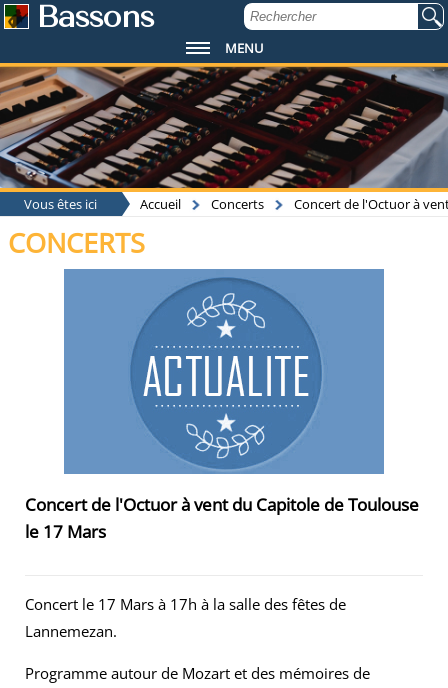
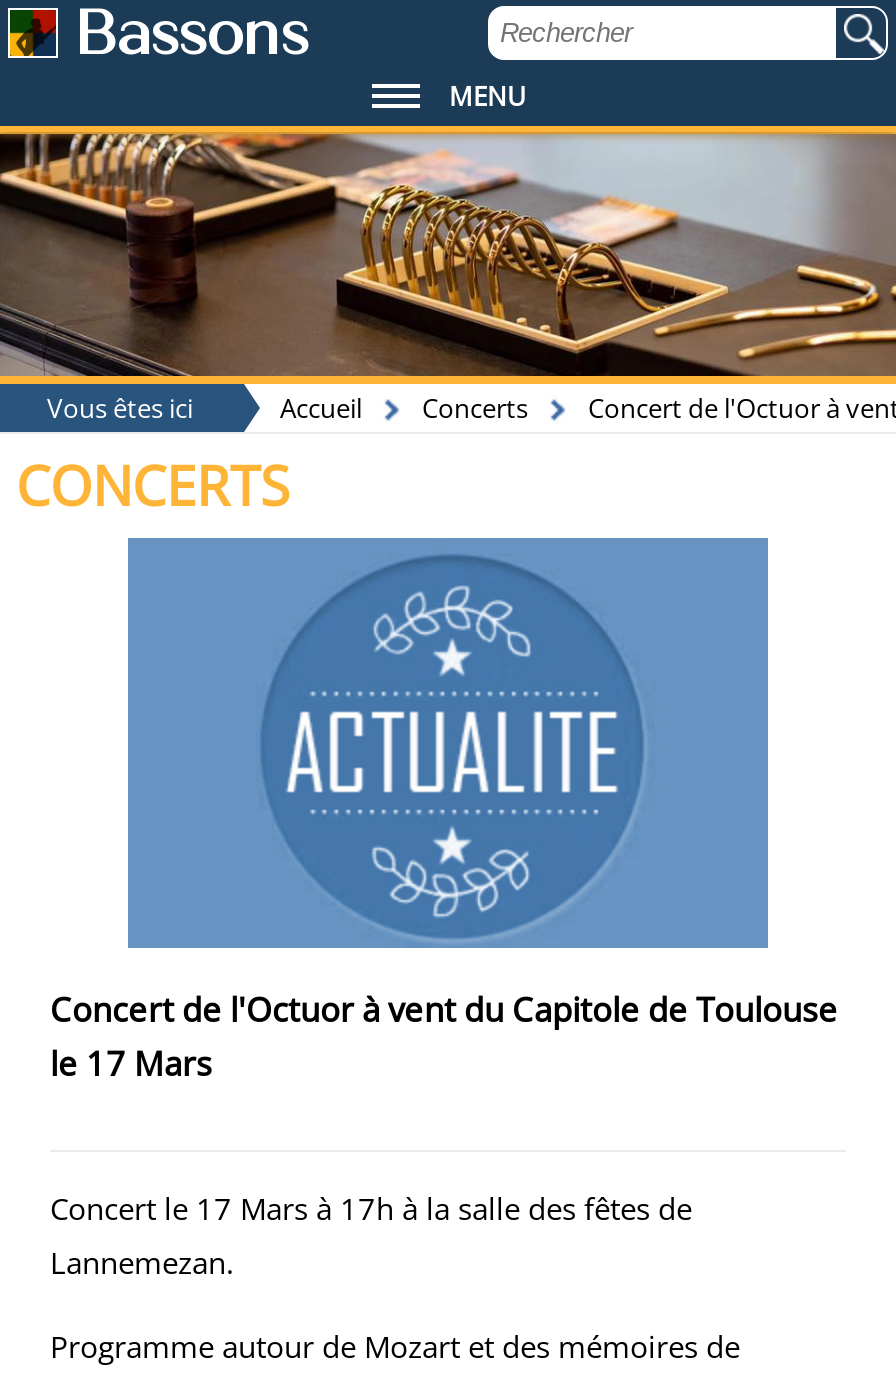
[3,66,445,189] [image] -> [6,132,890,378] [image]

